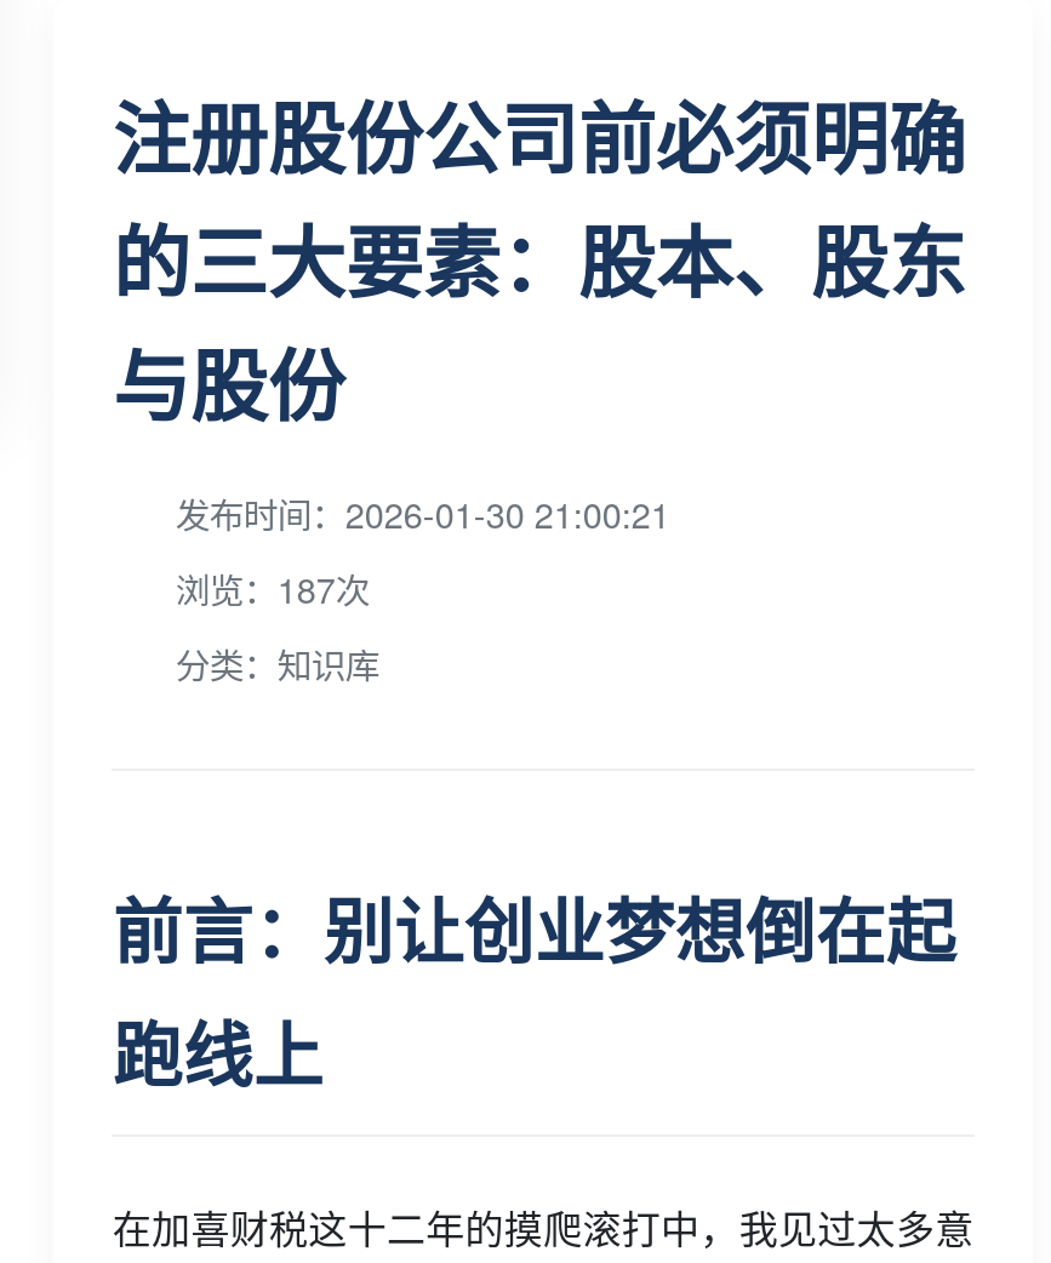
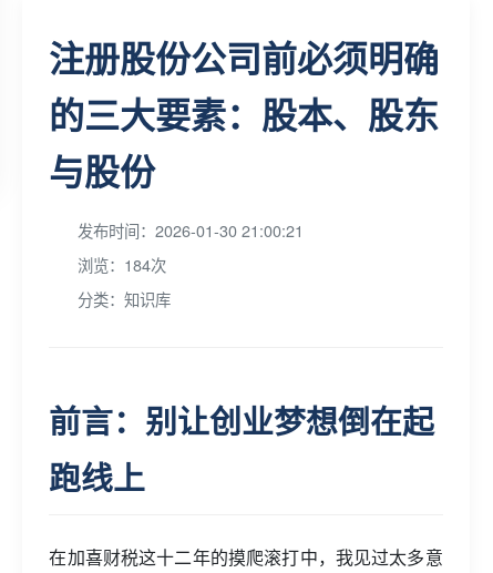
[176,562,369,613] 浏览：187次 -> [78,253,167,276] 浏览：184次

